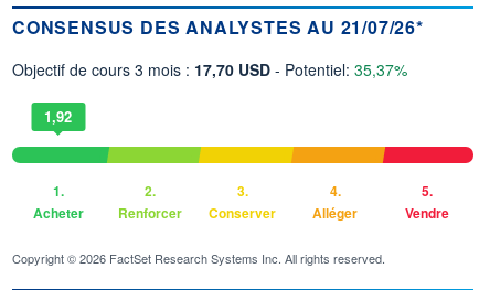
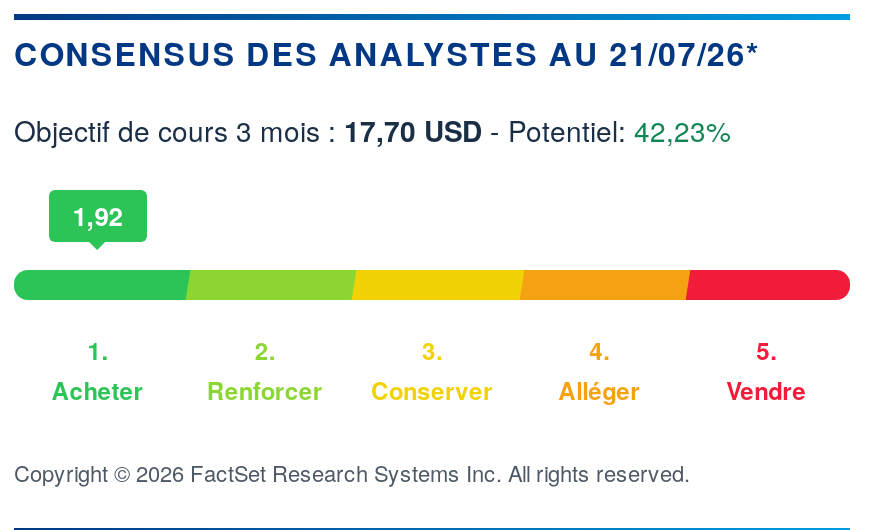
[12,58,407,80] Objectif de cours 3 mois : 17,70 USD - Potentiel: 35,37% -> [14,110,730,150] Objectif de cours 3 mois : 17,70 USD - Potentiel: 42,23%

